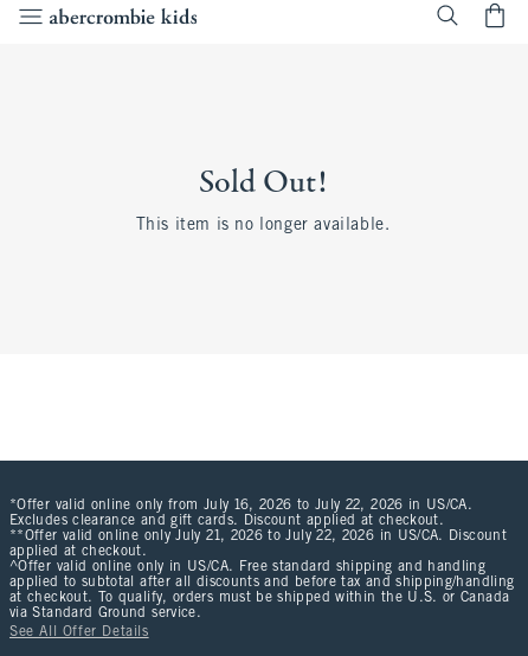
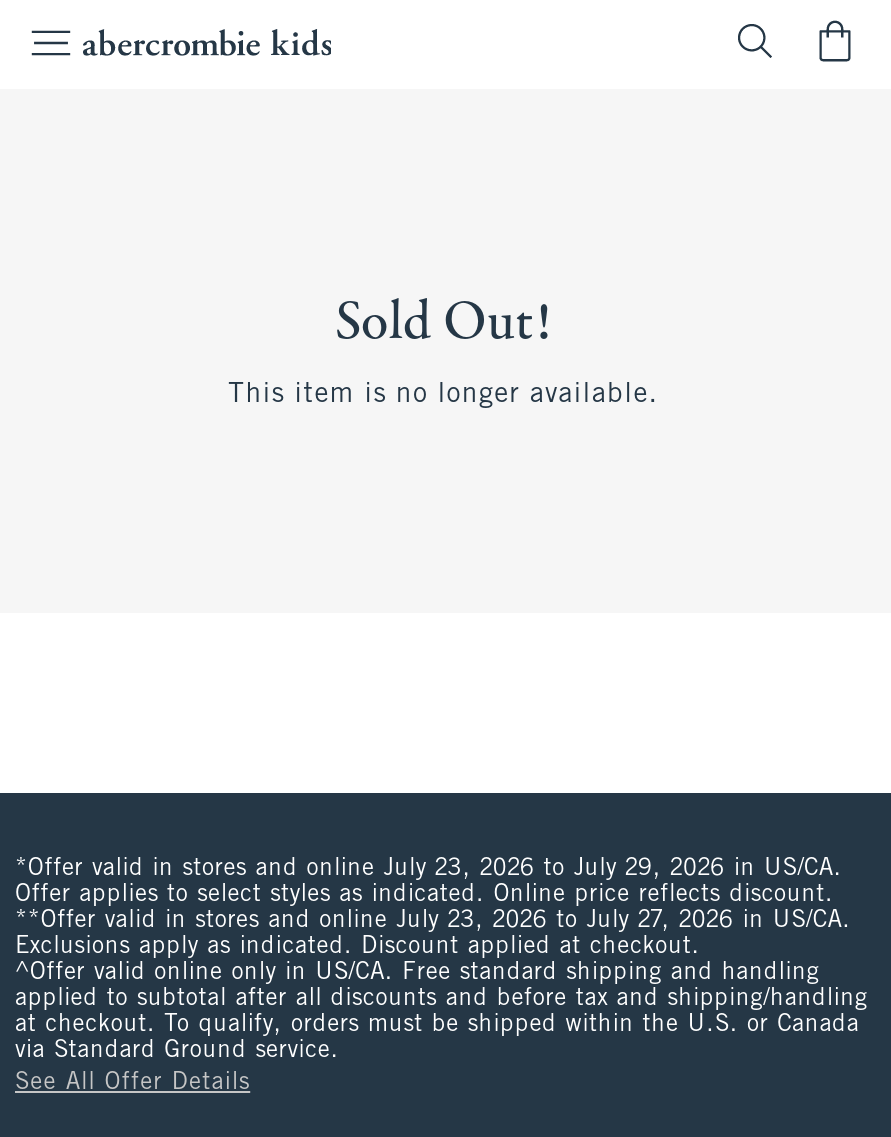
[9,499,507,559] *Offer valid online only from July 16, 2026 to July 22, 2026 in US/CA. | Excludes clearance and gift cards. Discount applied at checkout. | **Offer valid online only July 21, 2026 to July 22, 2026 in US/CA. Discount | applied at checkout. -> [15,857,851,959] *Offer valid in stores and online July 23, 2026 to July 29, 2026 in US/CA. | Offer applies to select styles as indicated. Online price reflects discount. | **Offer valid in stores and online July 23, 2026 to July 27, 2026 in US/CA. | Exclusions apply as indicated. Discount applied at checkout.

